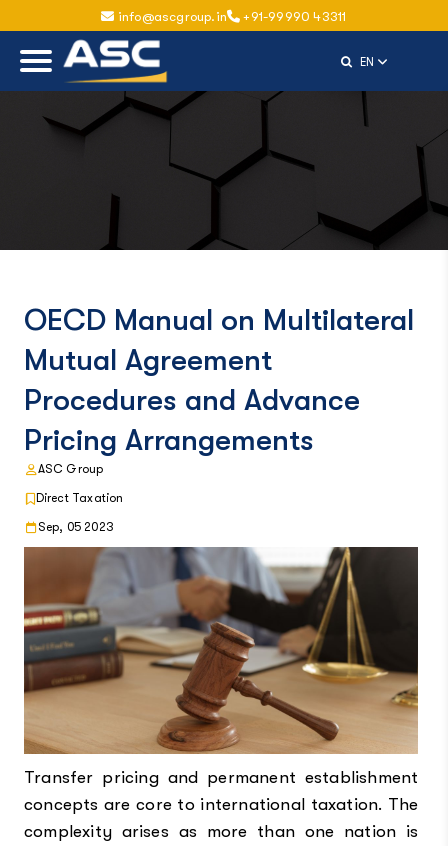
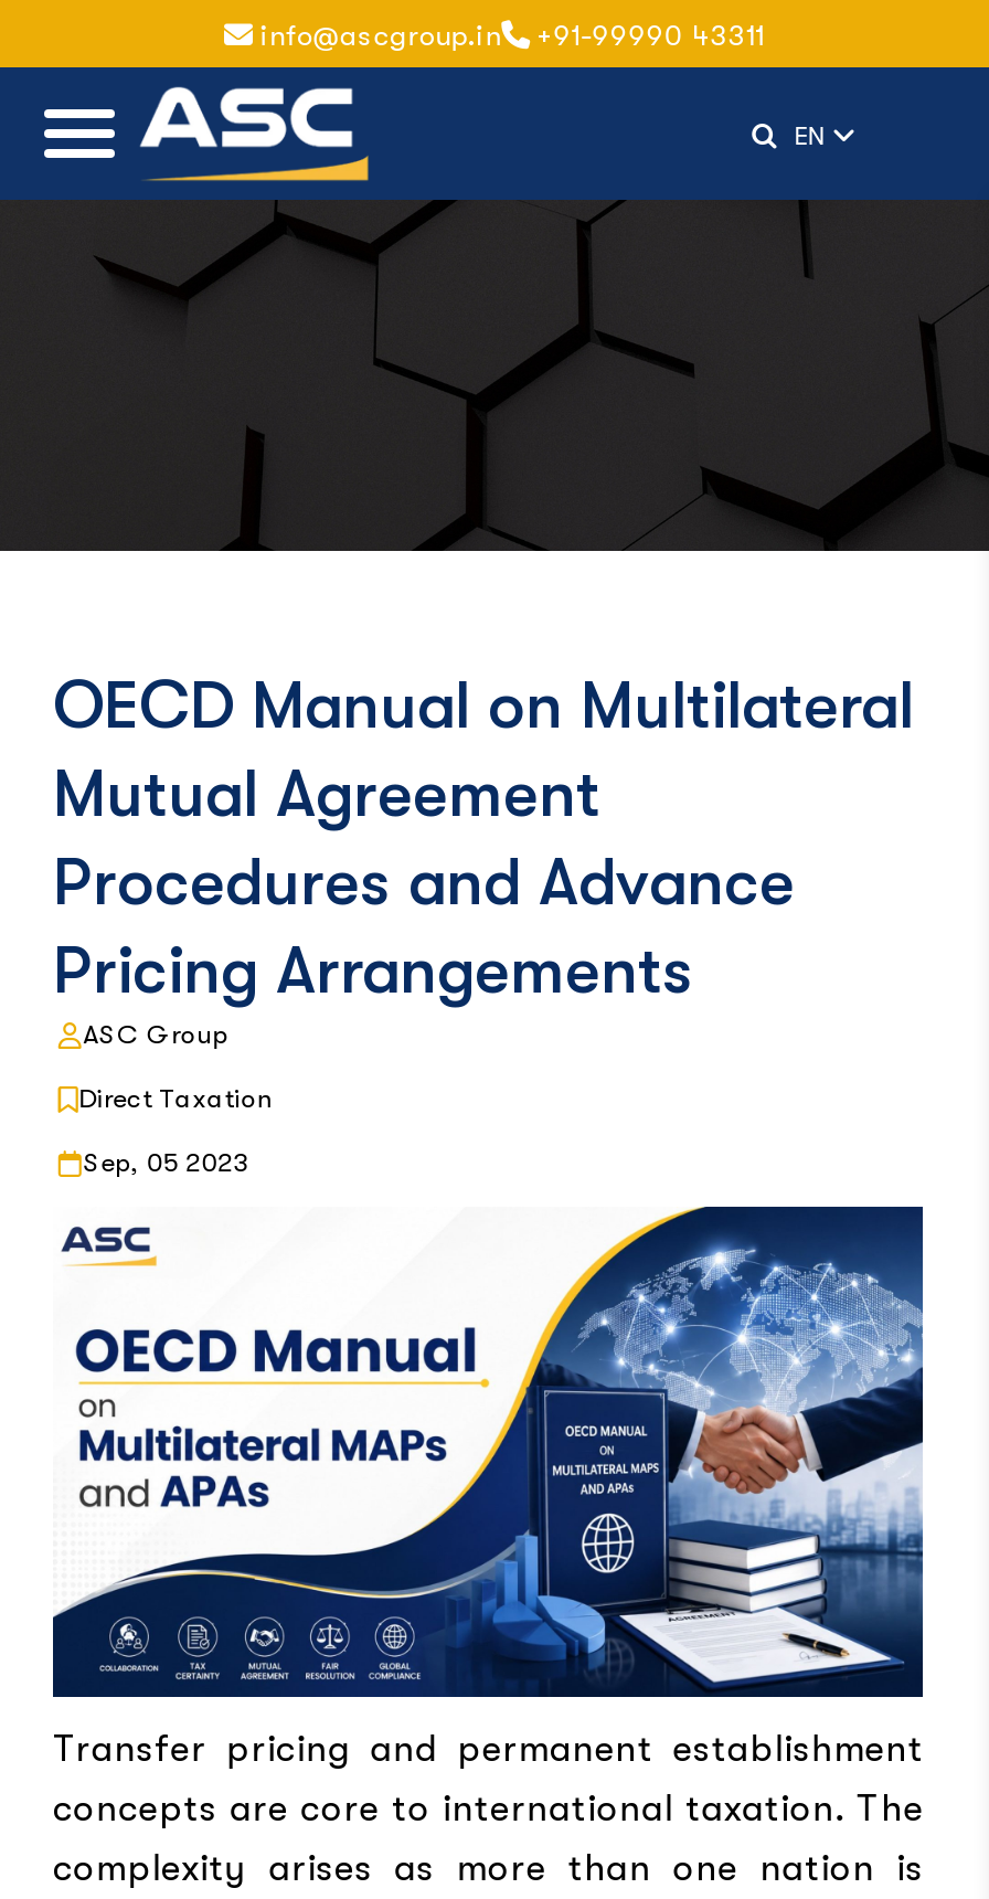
[23,546,419,755] [image] -> [51,1205,925,1699] [image]

